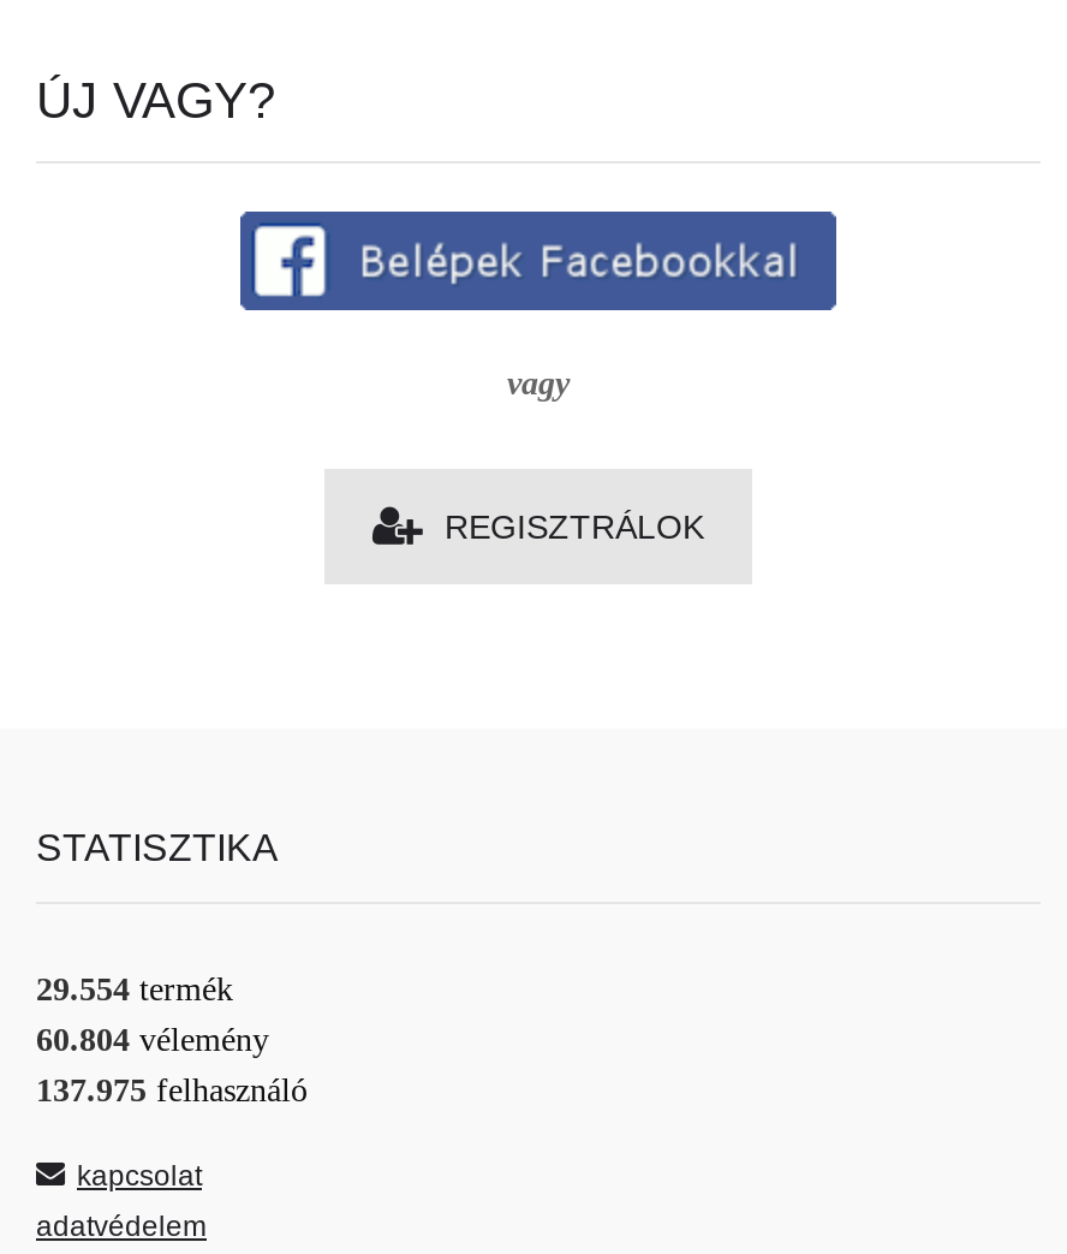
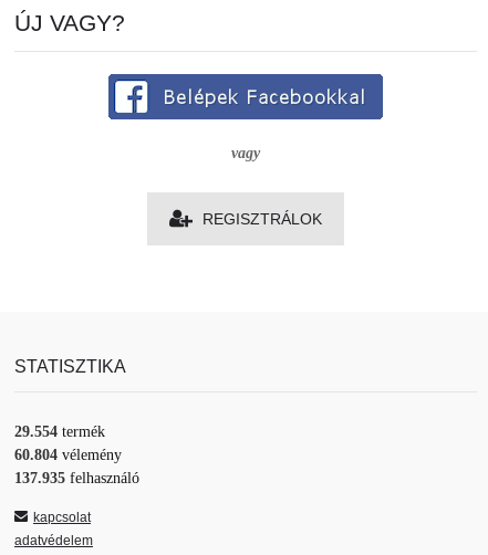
[36,1072,308,1109] 137.975 felhasználó -> [14,470,139,486] 137.935 felhasználó

